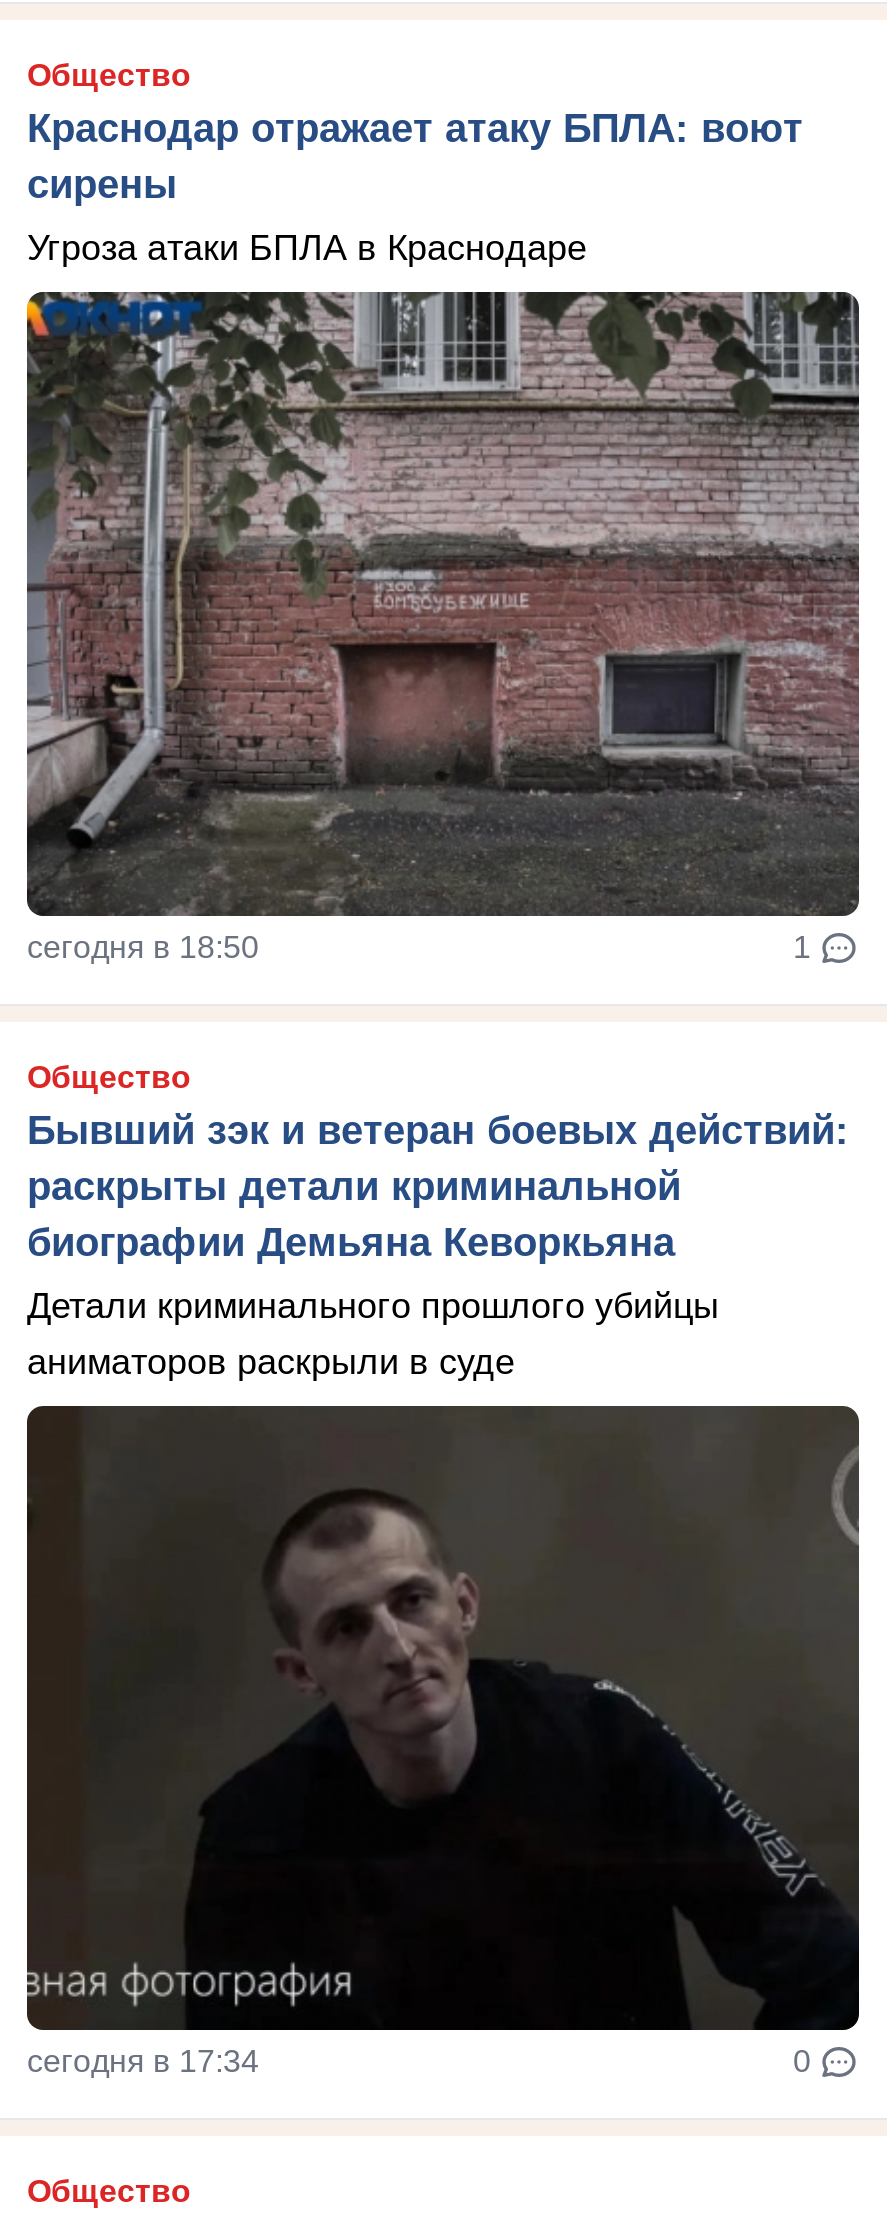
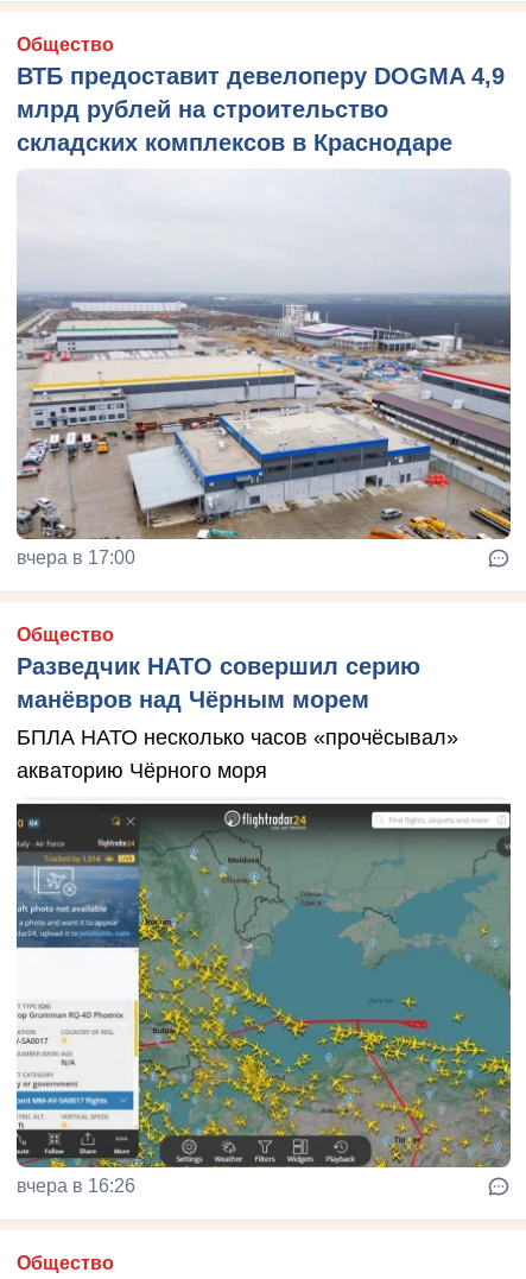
[27,105,803,267] Краснодар отражает атаку БПЛА: воют | сирены | Угроза атаки БПЛА в Краснодаре -> [17,63,505,155] ВТБ предоставит девелоперу DOGMA 4,9 | млрд рублей на строительство | складских комплексов в Краснодаре
[25,290,861,963] [image] | сегодня в 18:50 | 1 -> [15,170,512,567] [image] | вчера в 17:00
[27,1107,849,1263] Бывший зэк и ветеран боевых действий: | раскрыты детали криминальной | биографии Демьяна Кеворкьяна -> [17,653,420,712] Разведчик НАТО совершил серию | манёвров над Чёрным морем
[27,1285,719,1381] Детали криминального прошлого убийцы | аниматоров раскрыли в суде -> [17,725,458,782] БПЛА НАТО несколько часов «прочёсывал» | акваторию Чёрного моря
[25,1404,861,2077] [image] | сегодня в 17:34 | 0 -> [15,802,512,1196] [image] | вчера в 16:26

